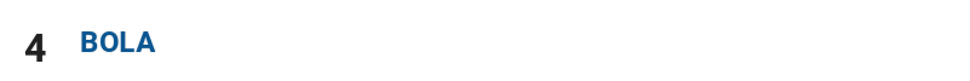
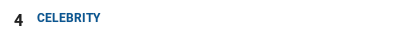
[80,25,155,59] BOLA -> [37,11,100,25] CELEBRITY

